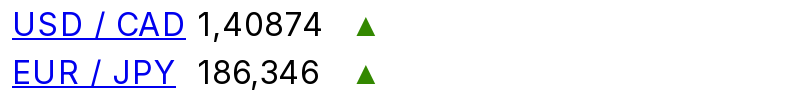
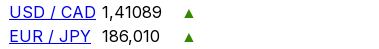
[12,5,324,45] USD / CAD 1,40874 -> [9,2,162,22] USD / CAD 1,41089
[12,53,320,93] EUR / JPY 186,346 -> [9,26,160,46] EUR / JPY 186,010

